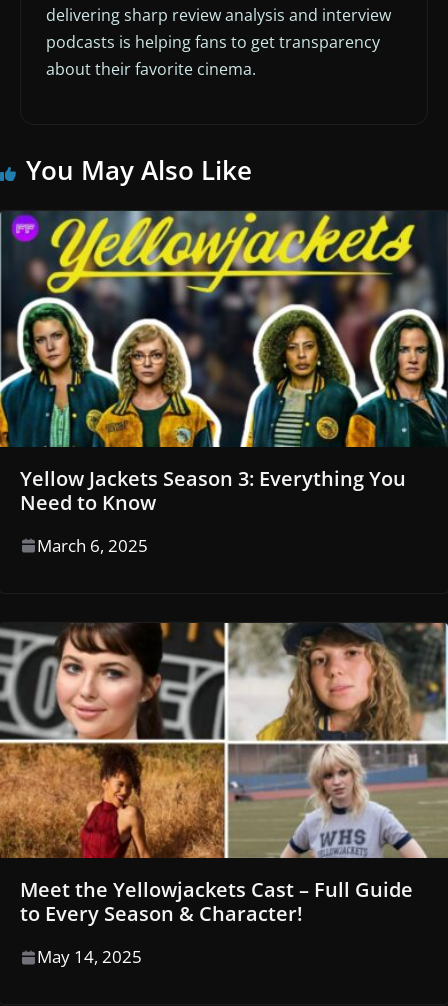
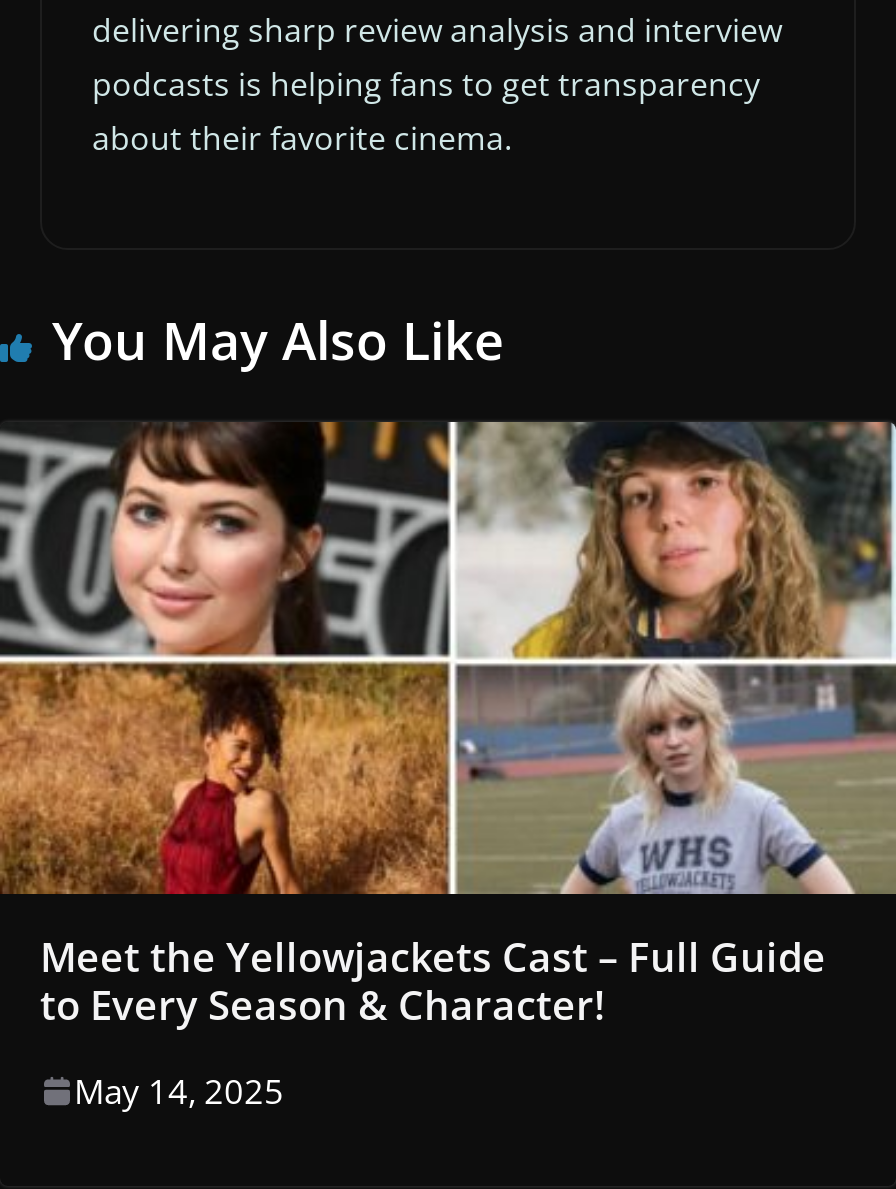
[3,210,445,557] [image] | Yellow Jackets Season 3: Everything You | Need to Know | March 6, 2025 -> none

